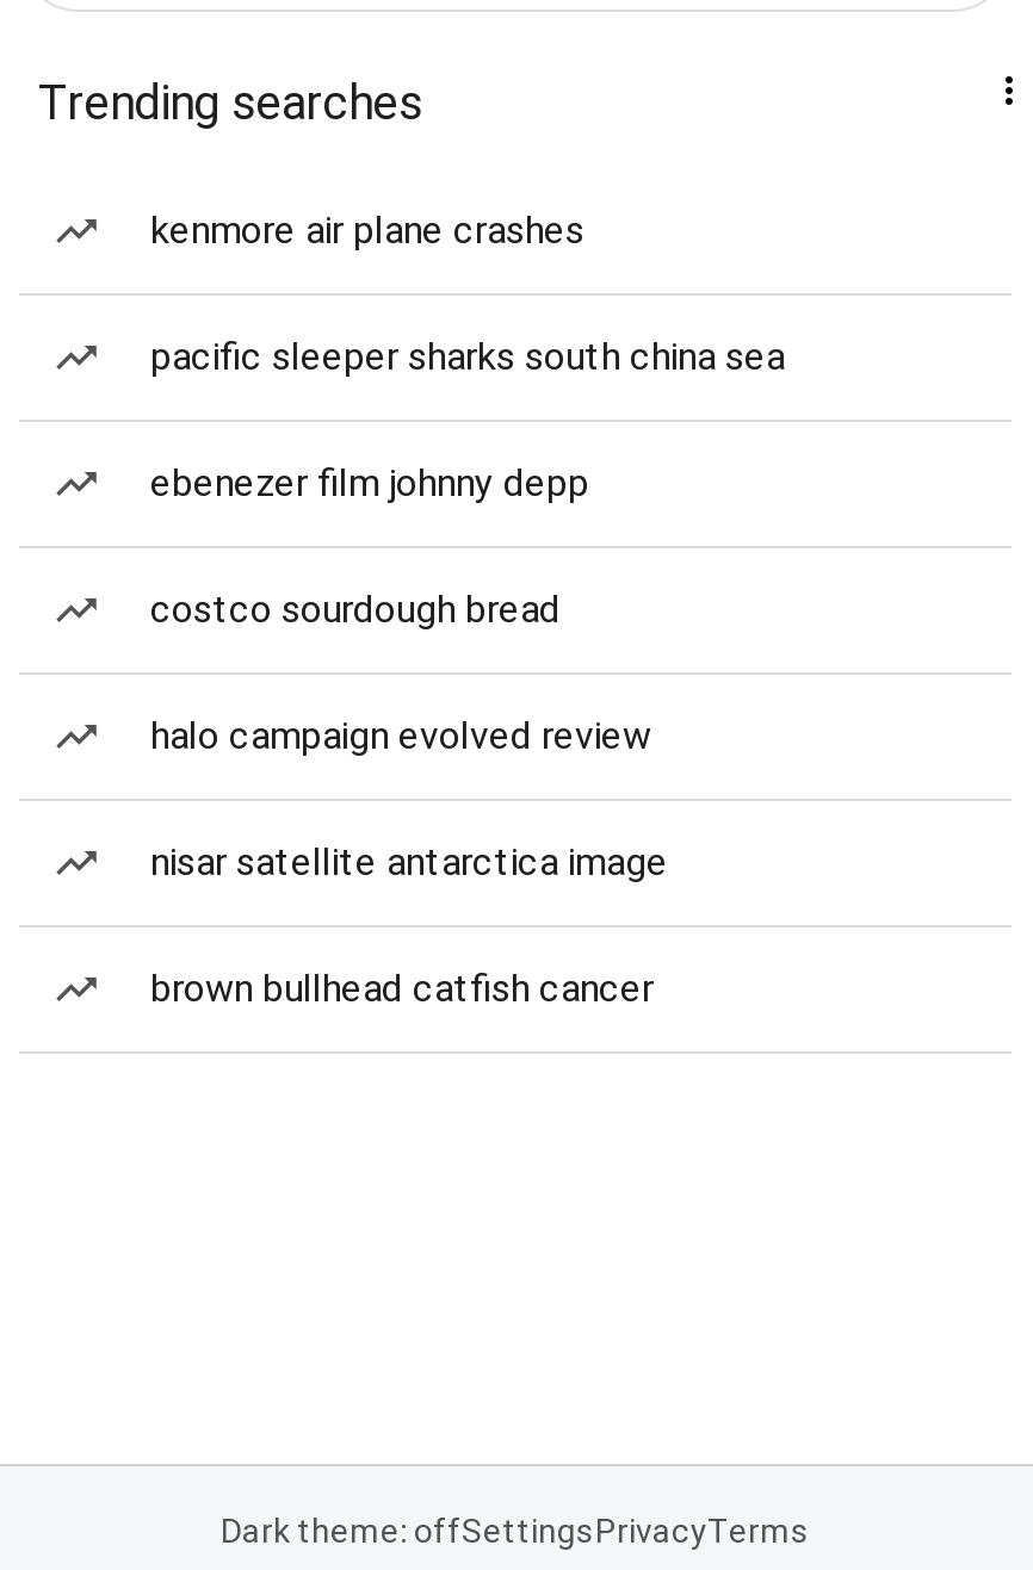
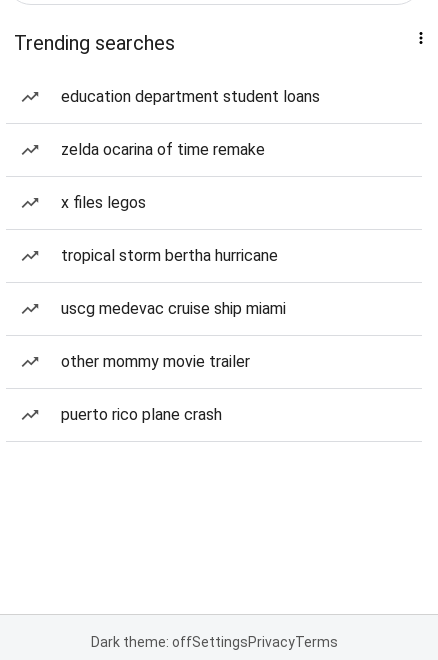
[150,207,584,253] kenmore air plane crashes -> [61,87,320,106] education department student loans
[150,334,785,379] pacific sleeper sharks south china sea -> [61,140,265,159] zelda ocarina of time remake
[150,460,589,505] ebenezer film johnny depp -> [61,193,146,212] x files legos
[150,587,561,632] costco sourdough bread -> [61,246,278,265] tropical storm bertha hurricane
[150,713,651,758] halo campaign evolved review -> [61,299,286,318] uscg medevac cruise ship miami
[150,839,668,885] nisar satellite antarctica image -> [61,352,250,371] other mommy movie trailer
[150,966,654,1011] brown bullhead catfish cancer -> [61,405,222,424] puerto rico plane crash

